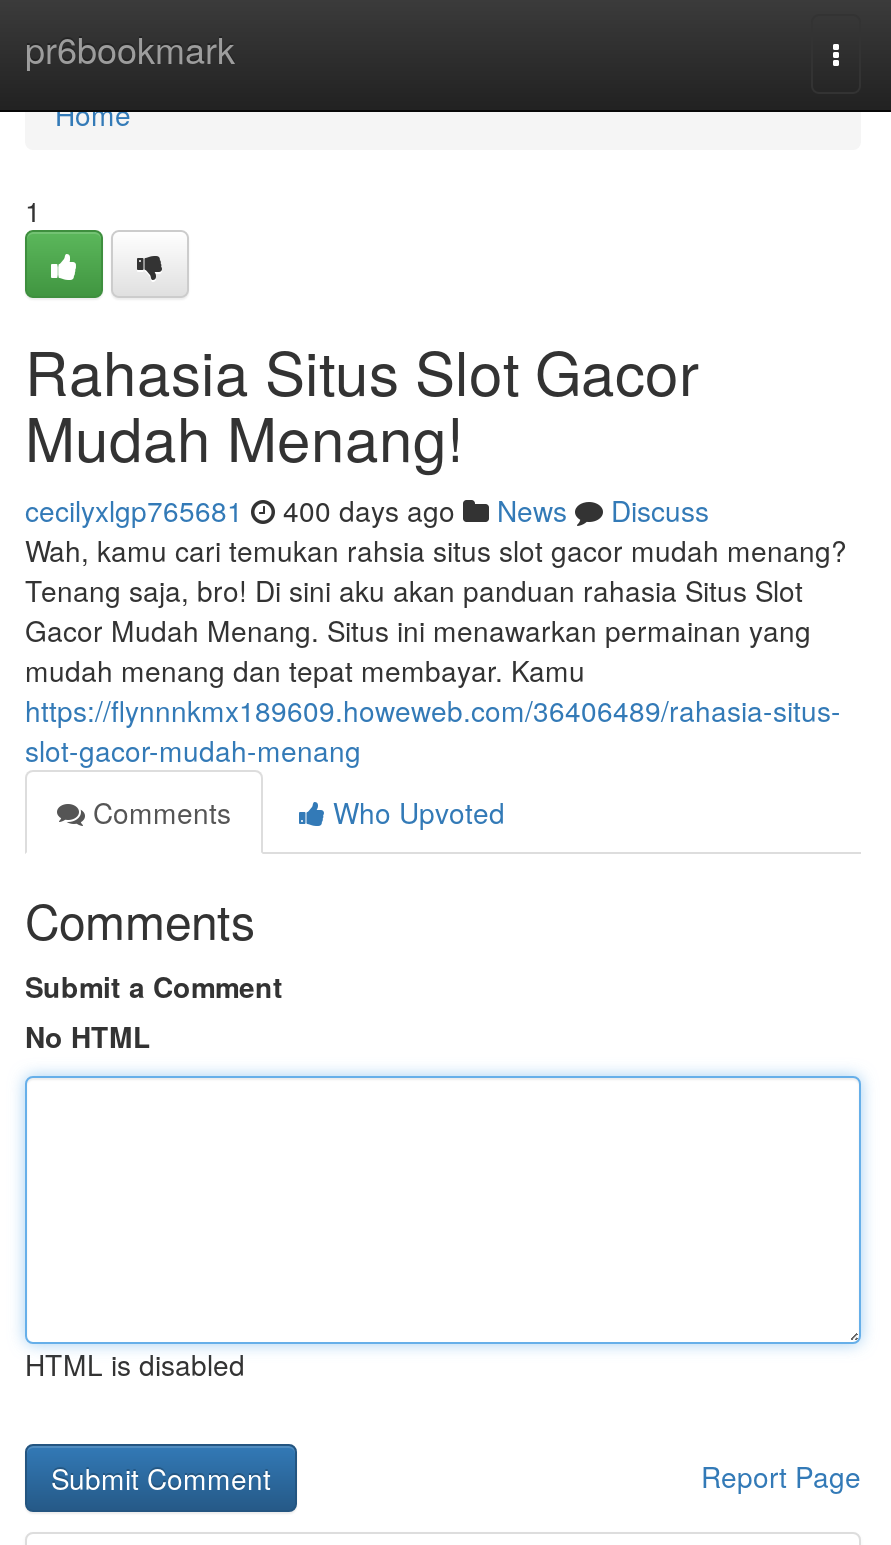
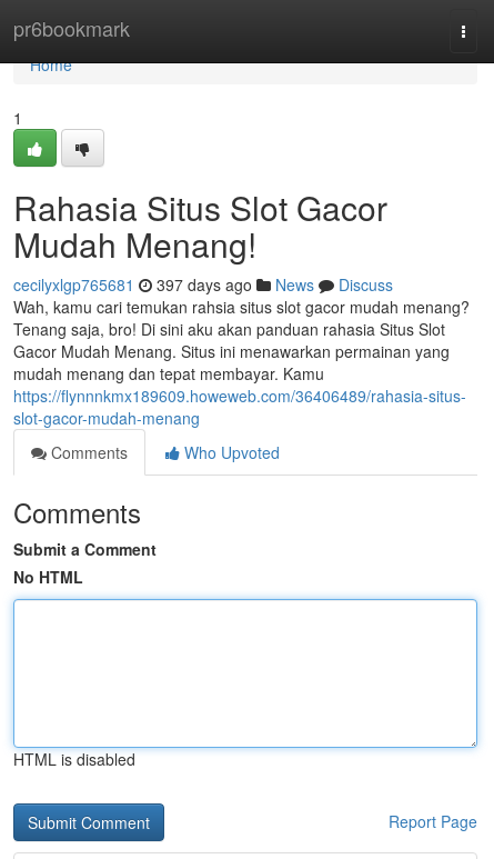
[25,490,709,530] cecilyxlgp765681 400 days ago News Discuss -> [13,273,393,296] cecilyxlgp765681 397 days ago News Discuss

